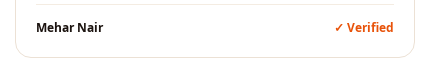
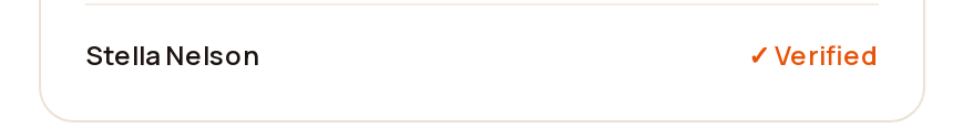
[36,19,103,36] Mehar Nair -> [85,36,260,74] Stella Nelson

